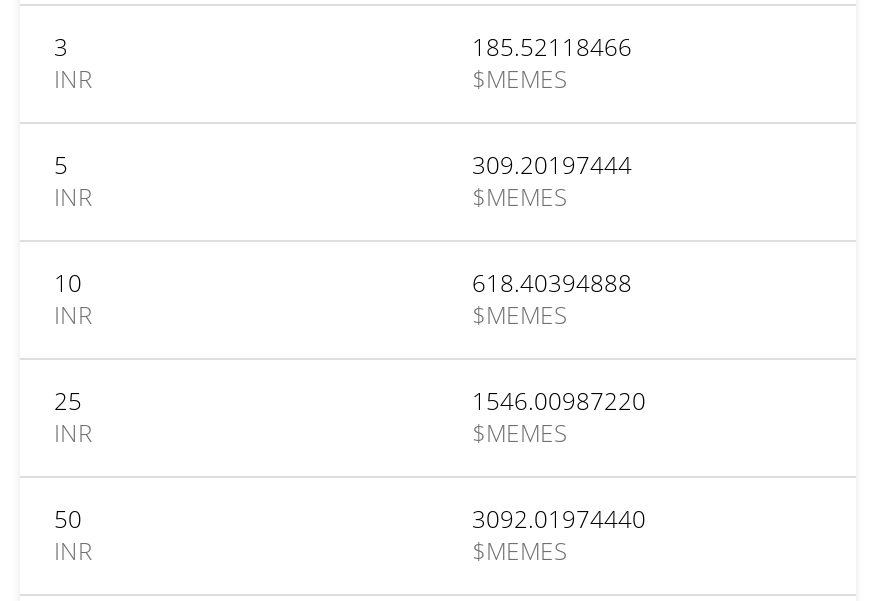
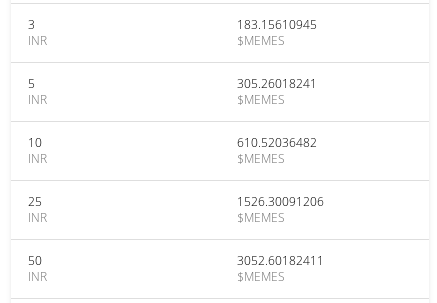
[472,30,632,64] 185.52118466 -> [237,16,317,33] 183.15610945
[472,148,632,182] 309.20197444 -> [237,75,317,92] 305.26018241
[472,266,632,300] 618.40394888 -> [237,134,317,151] 610.52036482
[472,384,646,418] 1546.00987220 -> [237,193,324,210] 1526.30091206
[472,502,646,536] 3092.01974440 -> [237,252,324,269] 3052.60182411

